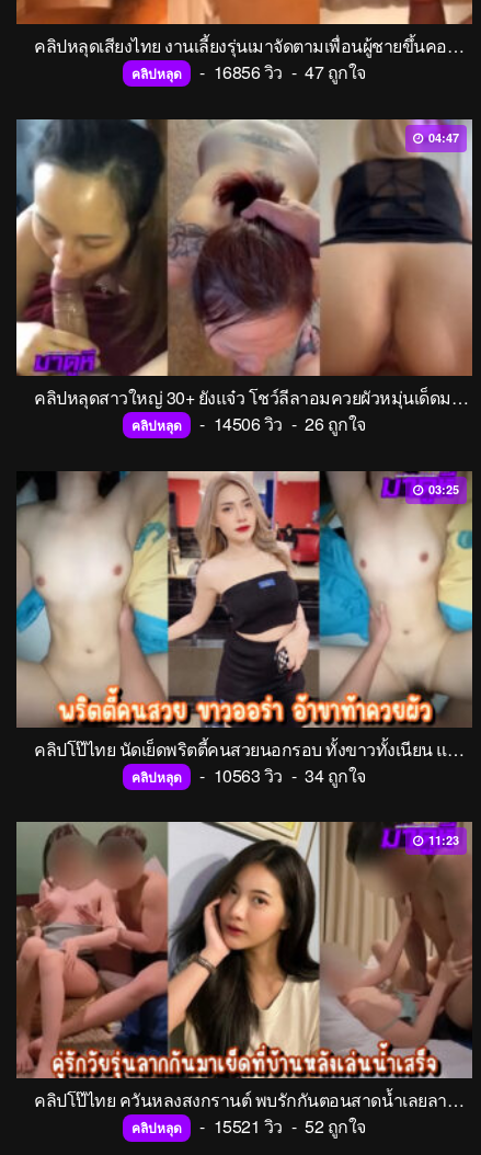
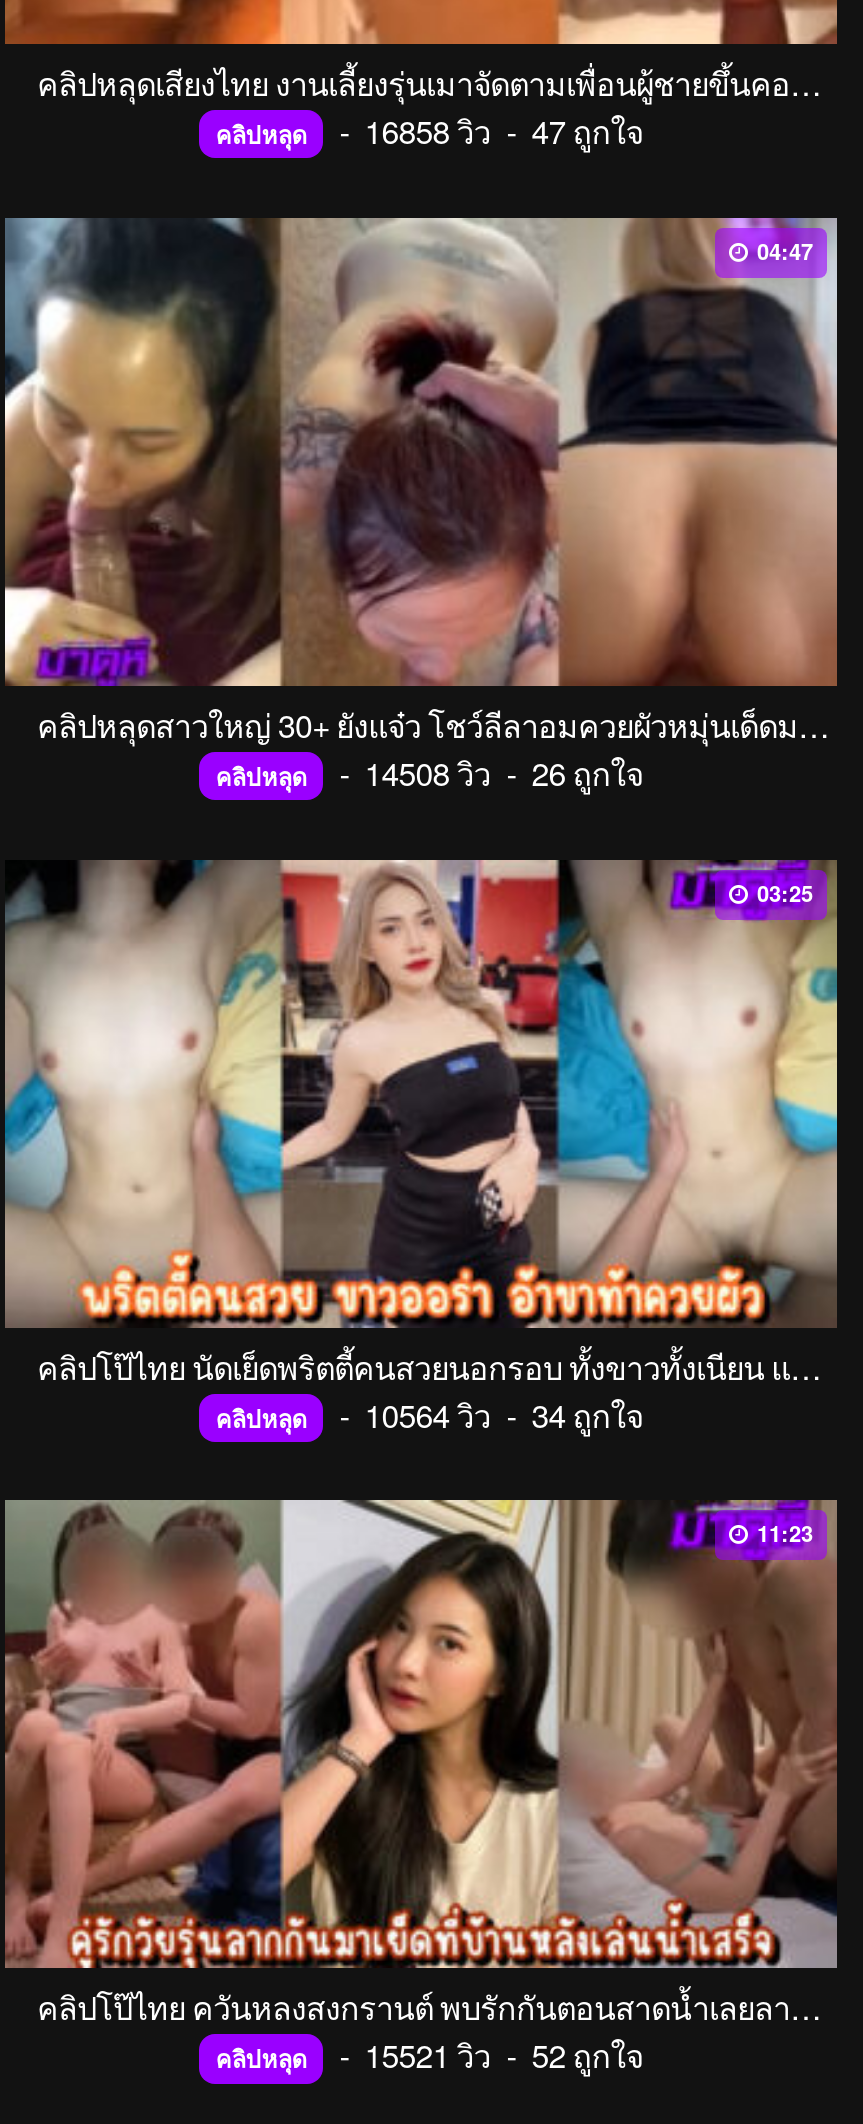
[200,59,366,85] - 16856 วิว - 47 ถูกใจ -> [339,108,643,154] - 16858 วิว - 47 ถูกใจ
[200,411,366,436] - 14506 วิว - 26 ถูกใจ -> [339,750,643,796] - 14508 วิว - 26 ถูกใจ
[200,762,366,788] - 10563 วิว - 34 ถูกใจ -> [339,1391,643,1437] - 10564 วิว - 34 ถูกใจ

